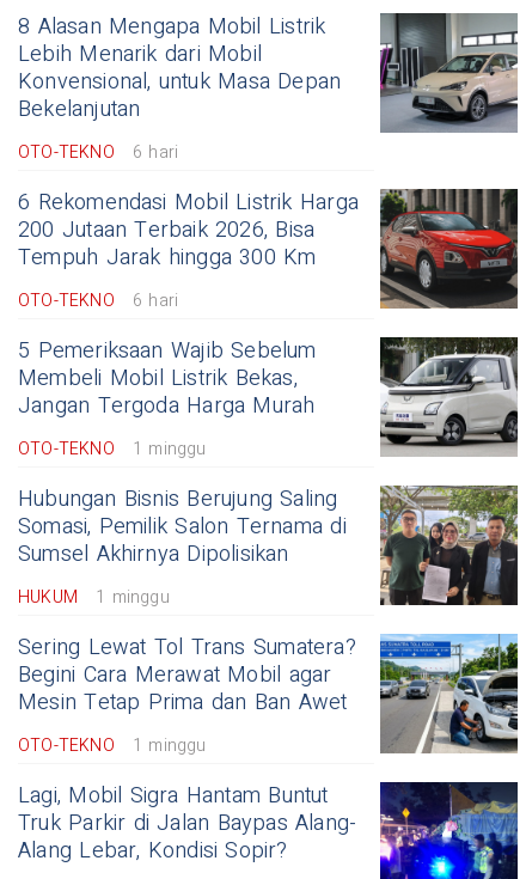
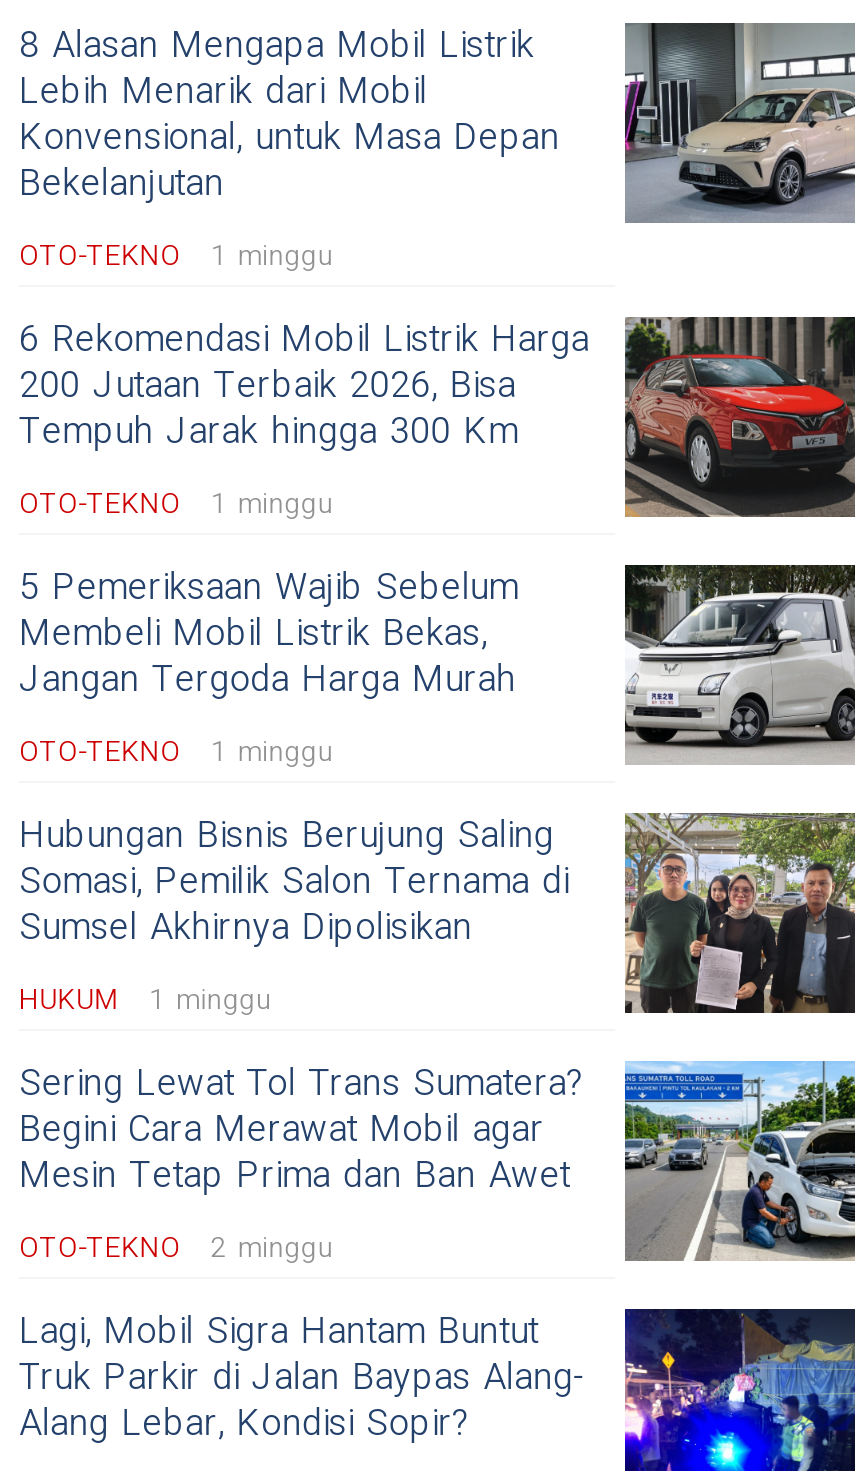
[18,140,178,165] OTO-TEKNO 6 hari -> [19,235,334,277] OTO-TEKNO 1 minggu
[18,288,178,313] OTO-TEKNO 6 hari -> [19,483,334,525] OTO-TEKNO 1 minggu
[18,733,206,758] OTO-TEKNO 1 minggu -> [19,1227,334,1269] OTO-TEKNO 2 minggu

